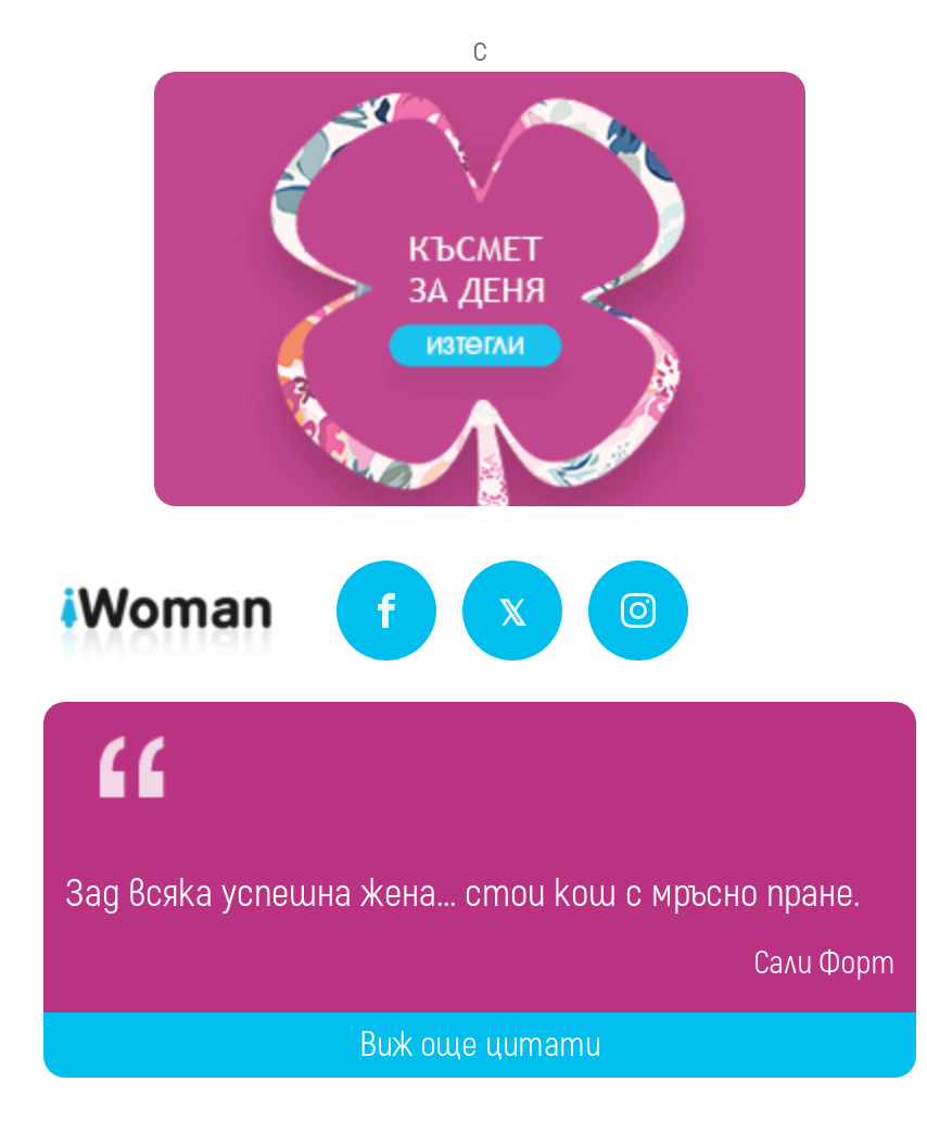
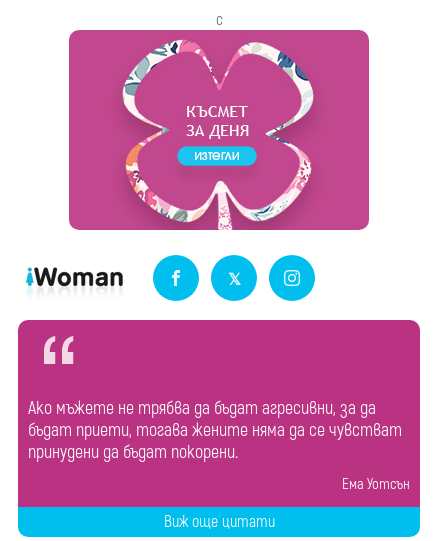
[65,868,860,918] Зад всяка успешна жена... стои кош с мръсно пране. -> [28,397,402,464] Ако мъжете не трябва да бъдат агресивни, за да | бъдат приети, тогава жените няма да се чувстват | принудени да бъдат покорени.
[754,942,895,984] Сали Форт -> [342,475,410,494] Ема Уотсън

